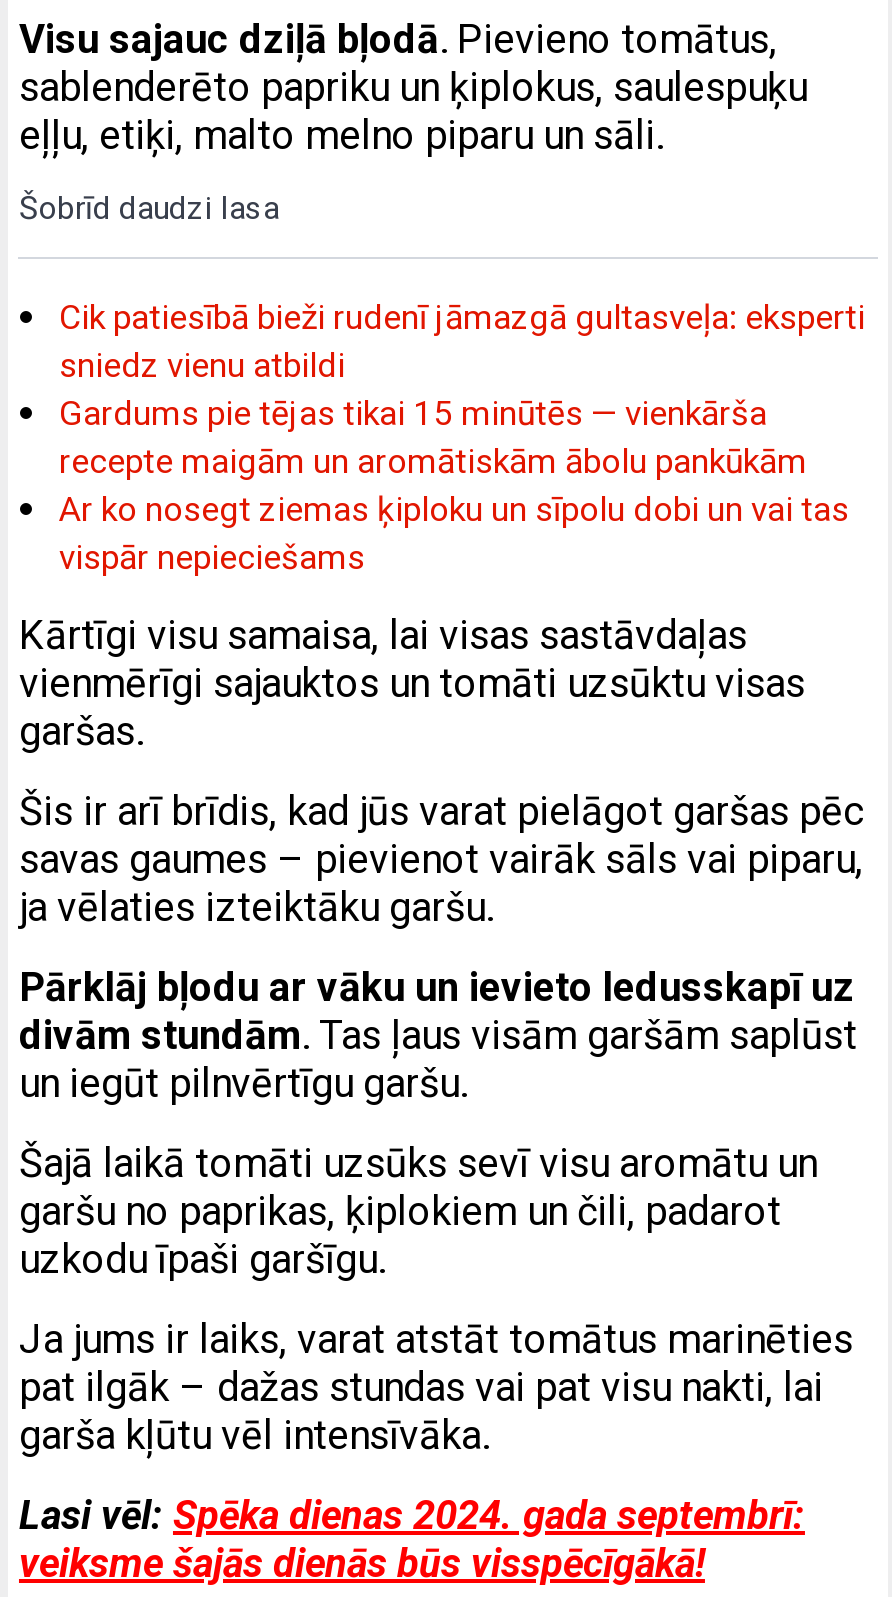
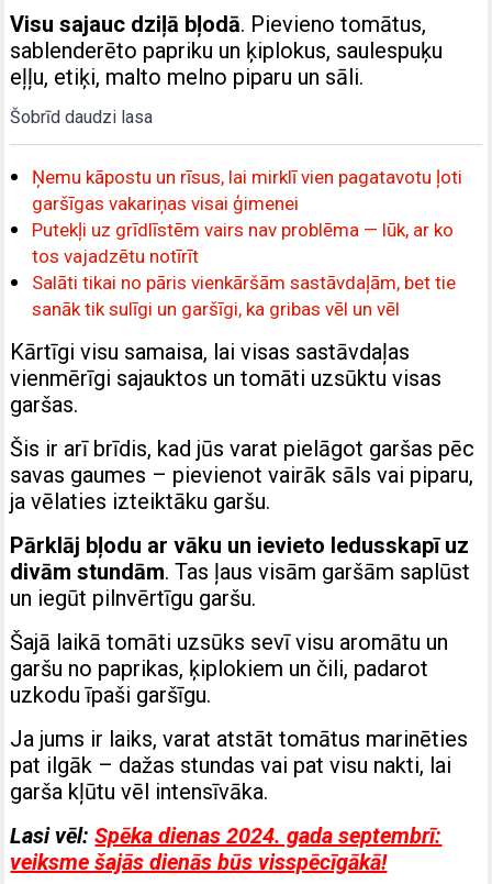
[59,296,865,576] Cik patiesībā bieži rudenī jāmazgā gultasveļa: eksperti | sniedz vienu atbildi | Gardums pie tējas tikai 15 minūtēs — vienkārša | recepte maigām un aromātiskām ābolu pankūkām | Ar ko nosegt ziemas ķiploku un sīpolu dobi un vai tas | vispār nepieciešams -> [32,166,463,320] Ņemu kāpostu un rīsus, lai mirklī vien pagatavotu ļoti | garšīgas vakariņas visai ģimenei | Putekļi uz grīdlīstēm vairs nav problēma — lūk, ar ko | tos vajadzētu notīrīt | Salāti tikai no pāris vienkāršām sastāvdaļām, bet tie | sanāk tik sulīgi un garšīgi, ka gribas vēl un vēl

